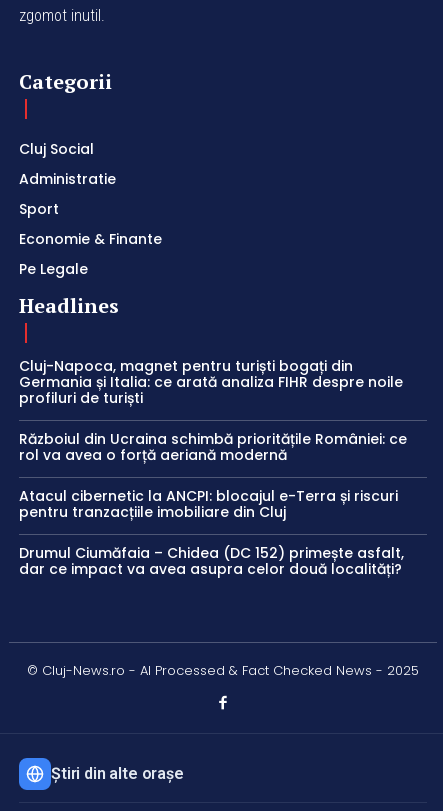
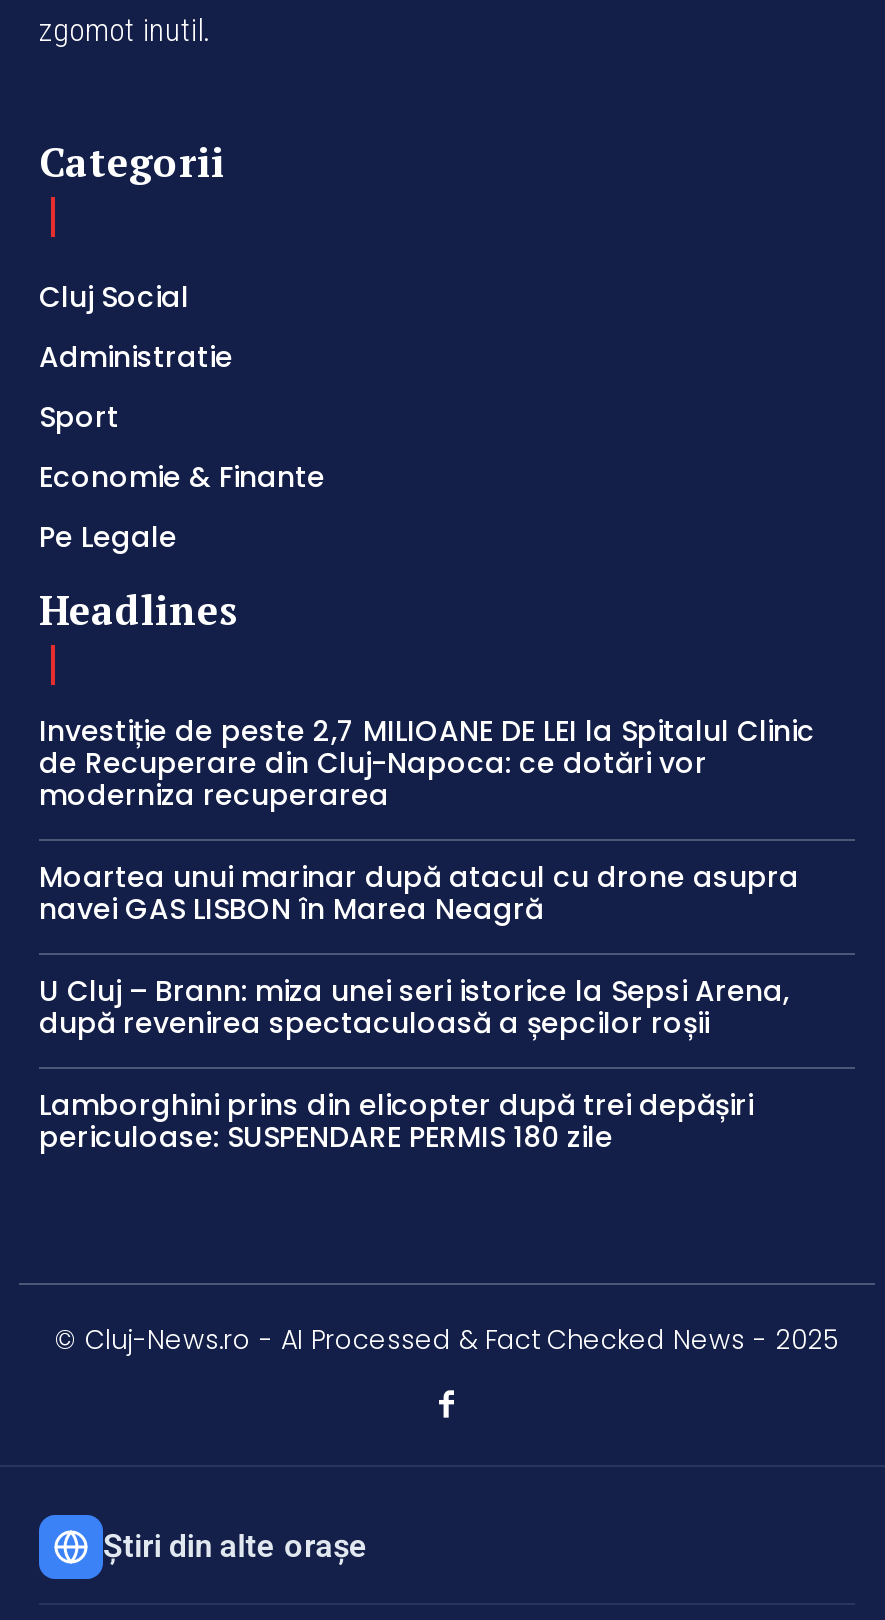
[19,356,403,408] Cluj-Napoca, magnet pentru turiști bogați din | Germania și Italia: ce arată analiza FIHR despre noile | profiluri de turiști -> [39,711,815,815] Investiție de peste 2,7 MILIOANE DE LEI la Spitalul Clinic | de Recuperare din Cluj-Napoca: ce dotări vor | moderniza recuperarea
[19,429,407,465] Războiul din Ucraina schimbă prioritățile României: ce | rol va avea o forță aeriană modernă -> [39,857,799,929] Moartea unui marinar după atacul cu drone asupra | navei GAS LISBON în Marea Neagră
[19,486,398,522] Atacul cibernetic la ANCPI: blocajul e-Terra și riscuri | pentru tranzacțiile imobiliare din Cluj -> [39,971,789,1043] U Cluj – Brann: miza unei seri istorice la Sepsi Arena, | după revenirea spectaculoasă a șepcilor roșii
[19,543,404,579] Drumul Ciumăfaia – Chidea (DC 152) primește asfalt, | dar ce impact va avea asupra celor două localități? -> [39,1085,753,1157] Lamborghini prins din elicopter după trei depășiri | periculoase: SUSPENDARE PERMIS 180 zile

